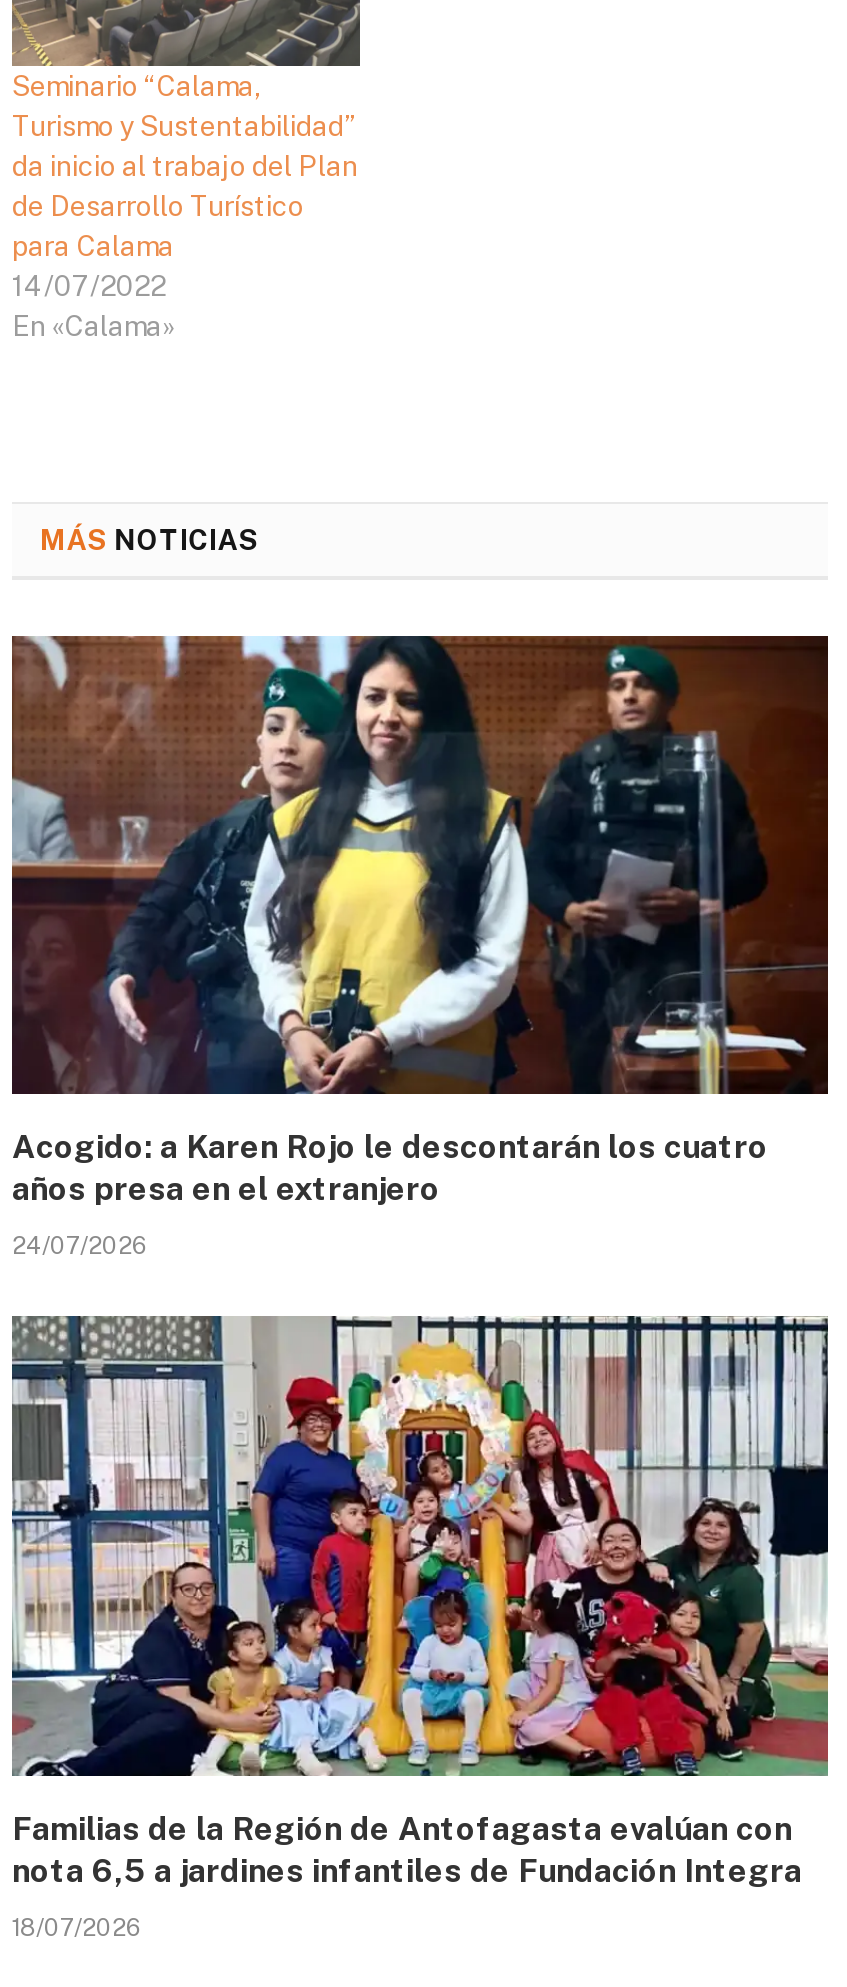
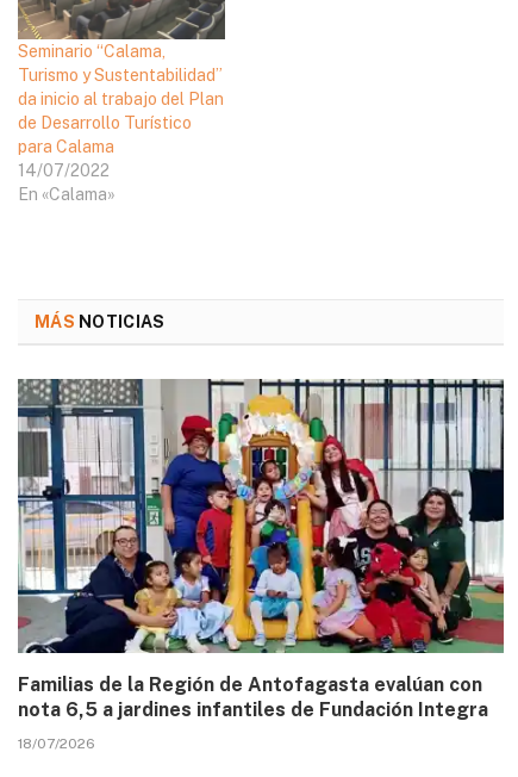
[10,634,830,1261] [image] | Acogido: a Karen Rojo le descontarán los cuatro | años presa en el extranjero | 24/07/2026 -> none

